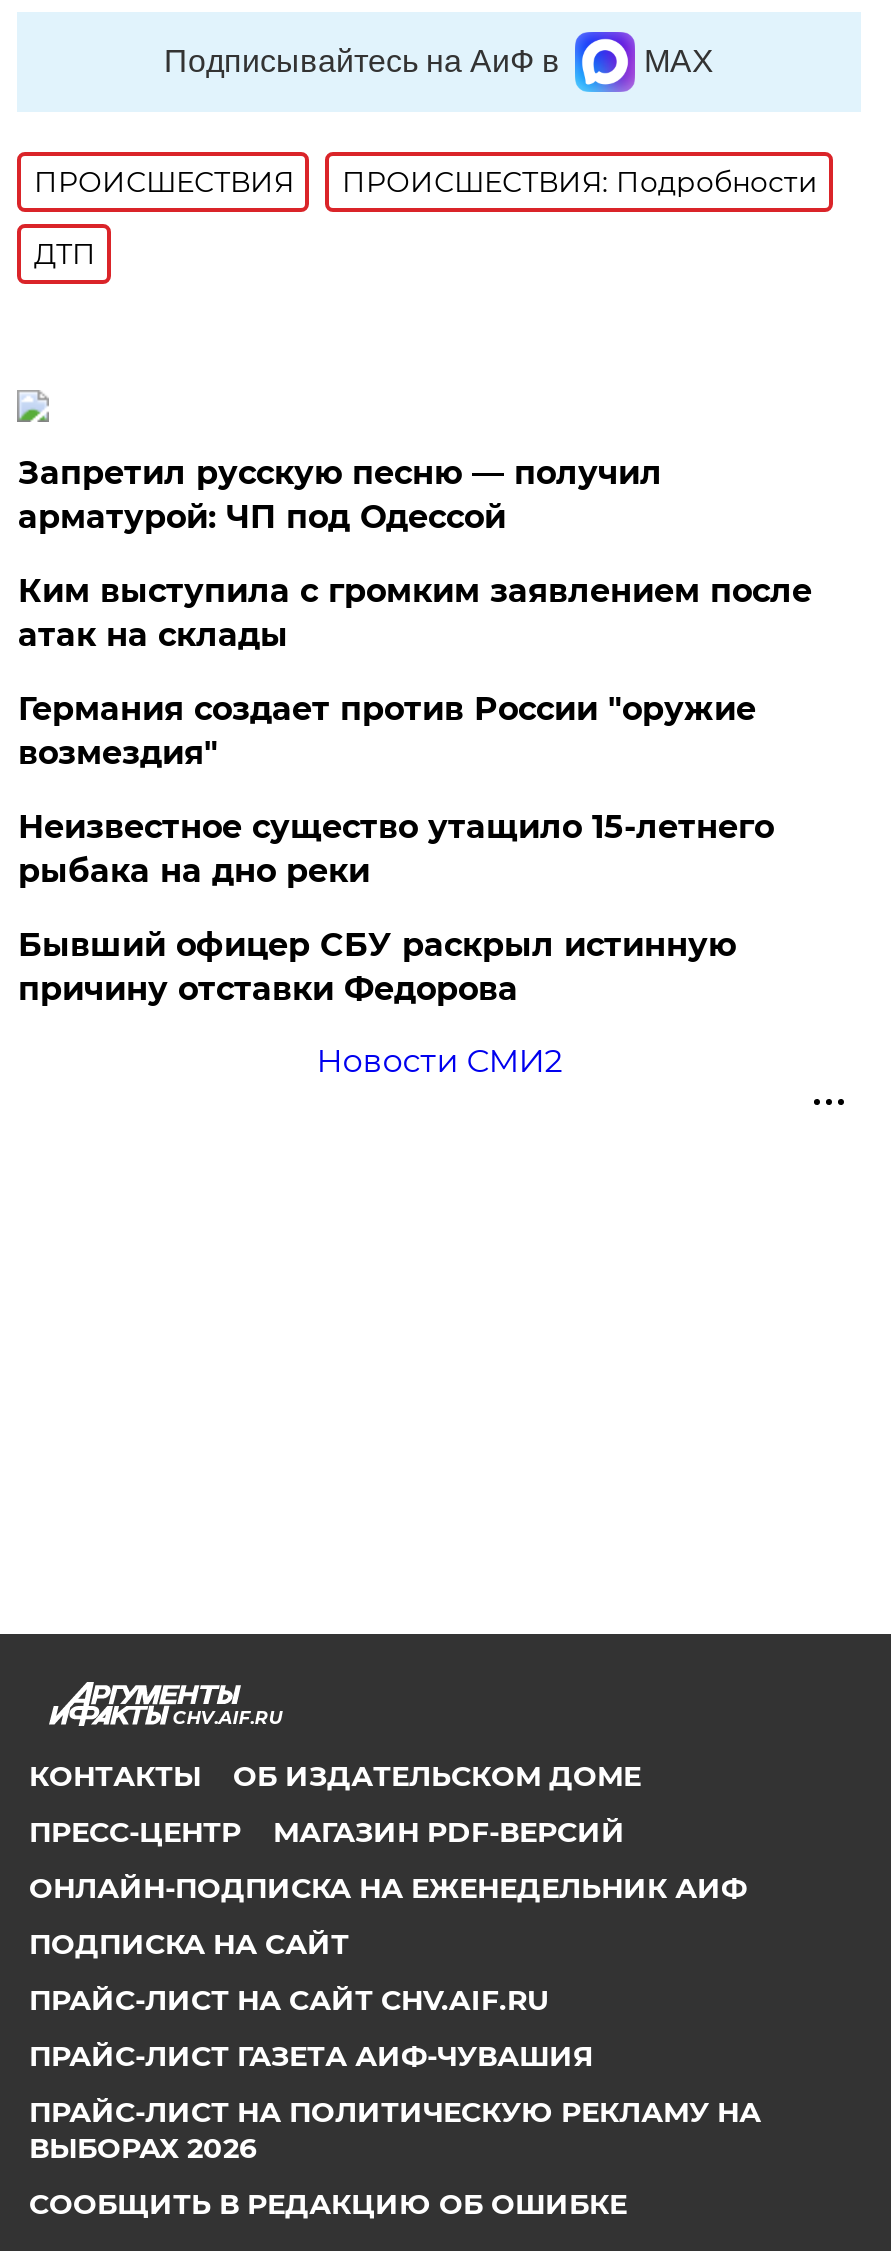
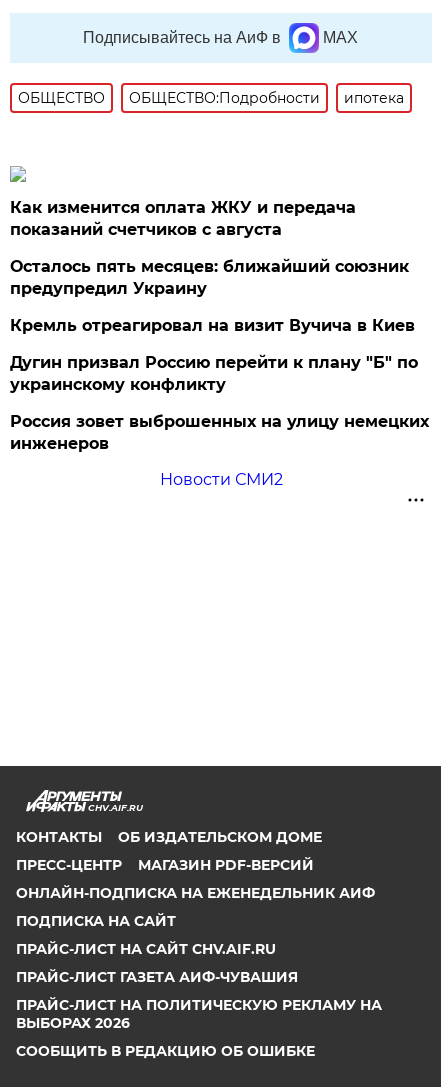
[34,164,818,272] ПРОИСШЕСТВИЯ | ПРОИСШЕСТВИЯ: Подробности | ДТП -> [18,89,404,107] ОБЩЕСТВО | ОБЩЕСТВО:Подробности | ипотека
[18,454,812,1008] Запретил русскую песню — получил | арматурой: ЧП под Одессой | Ким выступила с громким заявлением после | атак на склады | Германия создает против России "оружие | возмездия" | Неизвестное существо утащило 15-летнего | рыбака на дно реки | Бывший офицер СБУ раскрыл истинную | причину отставки Федорова -> [10,198,429,453] Как изменится оплата ЖКУ и передача | показаний счетчиков с августа | Осталось пять месяцев: ближайший союзник | предупредил Украину | Кремль отреагировал на визит Вучича в Киев | Дугин призвал Россию перейти к плану "Б" по | украинскому конфликту | Россия зовет выброшенных на улицу немецких | инженеров

